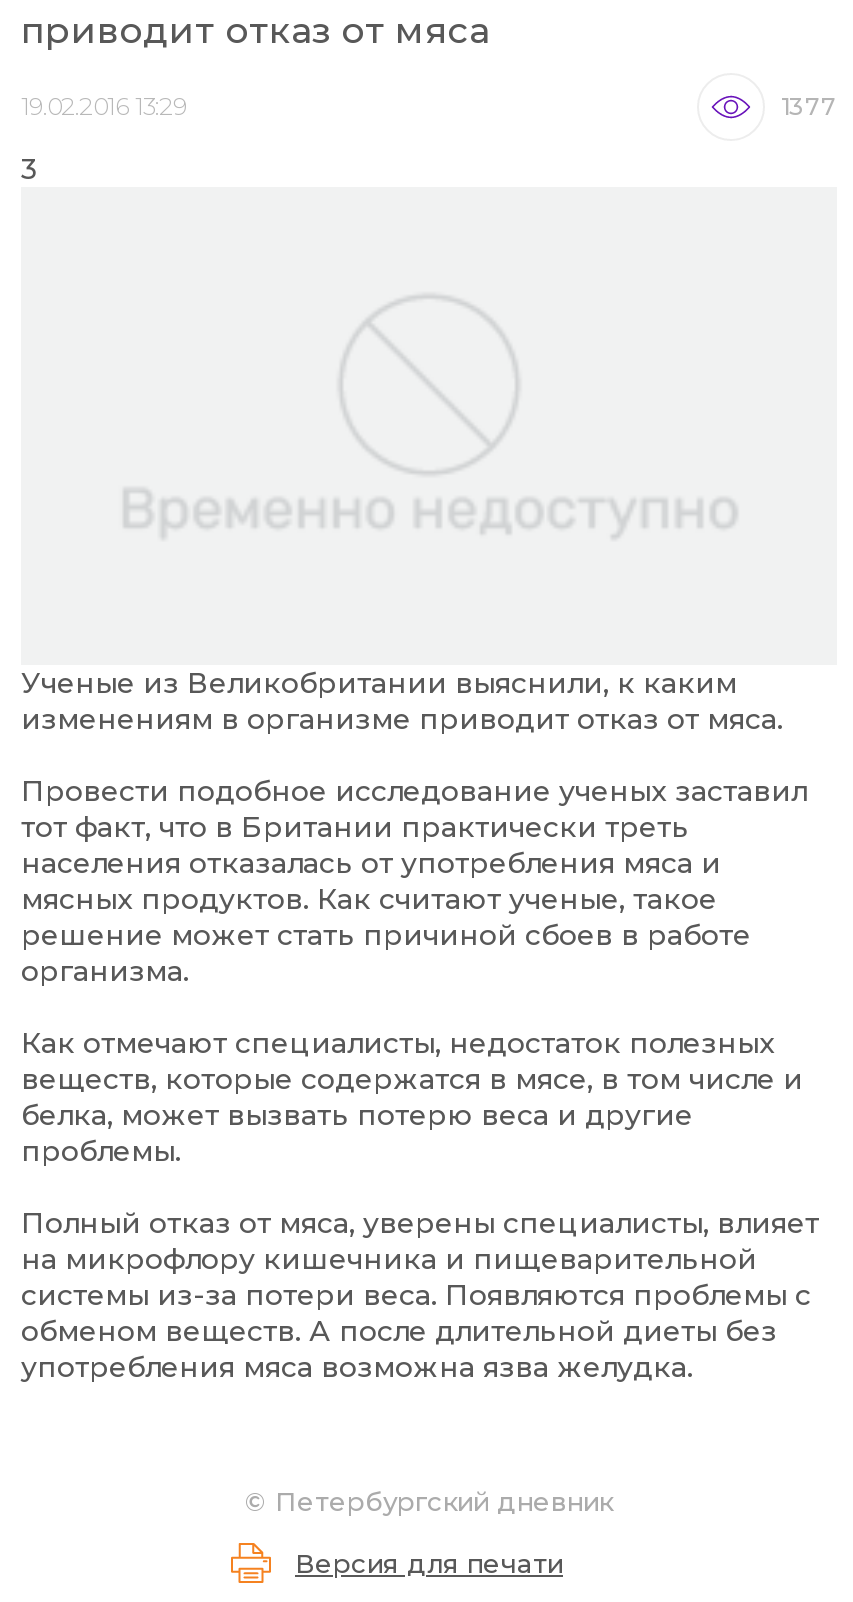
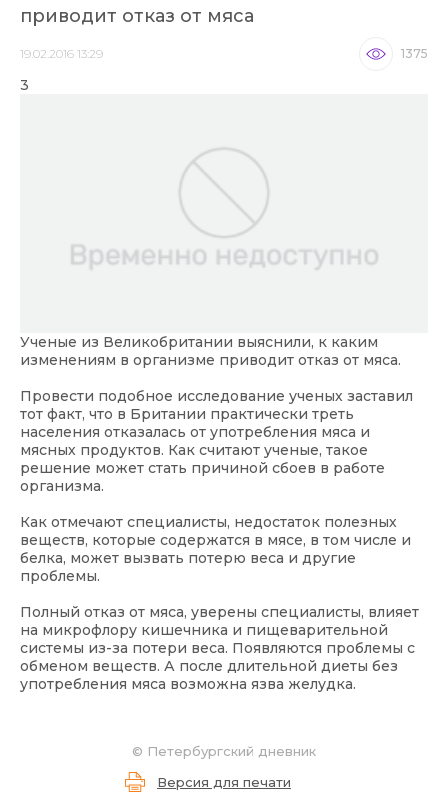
[781,91,837,121] 1377 -> [401,46,428,61] 1375

